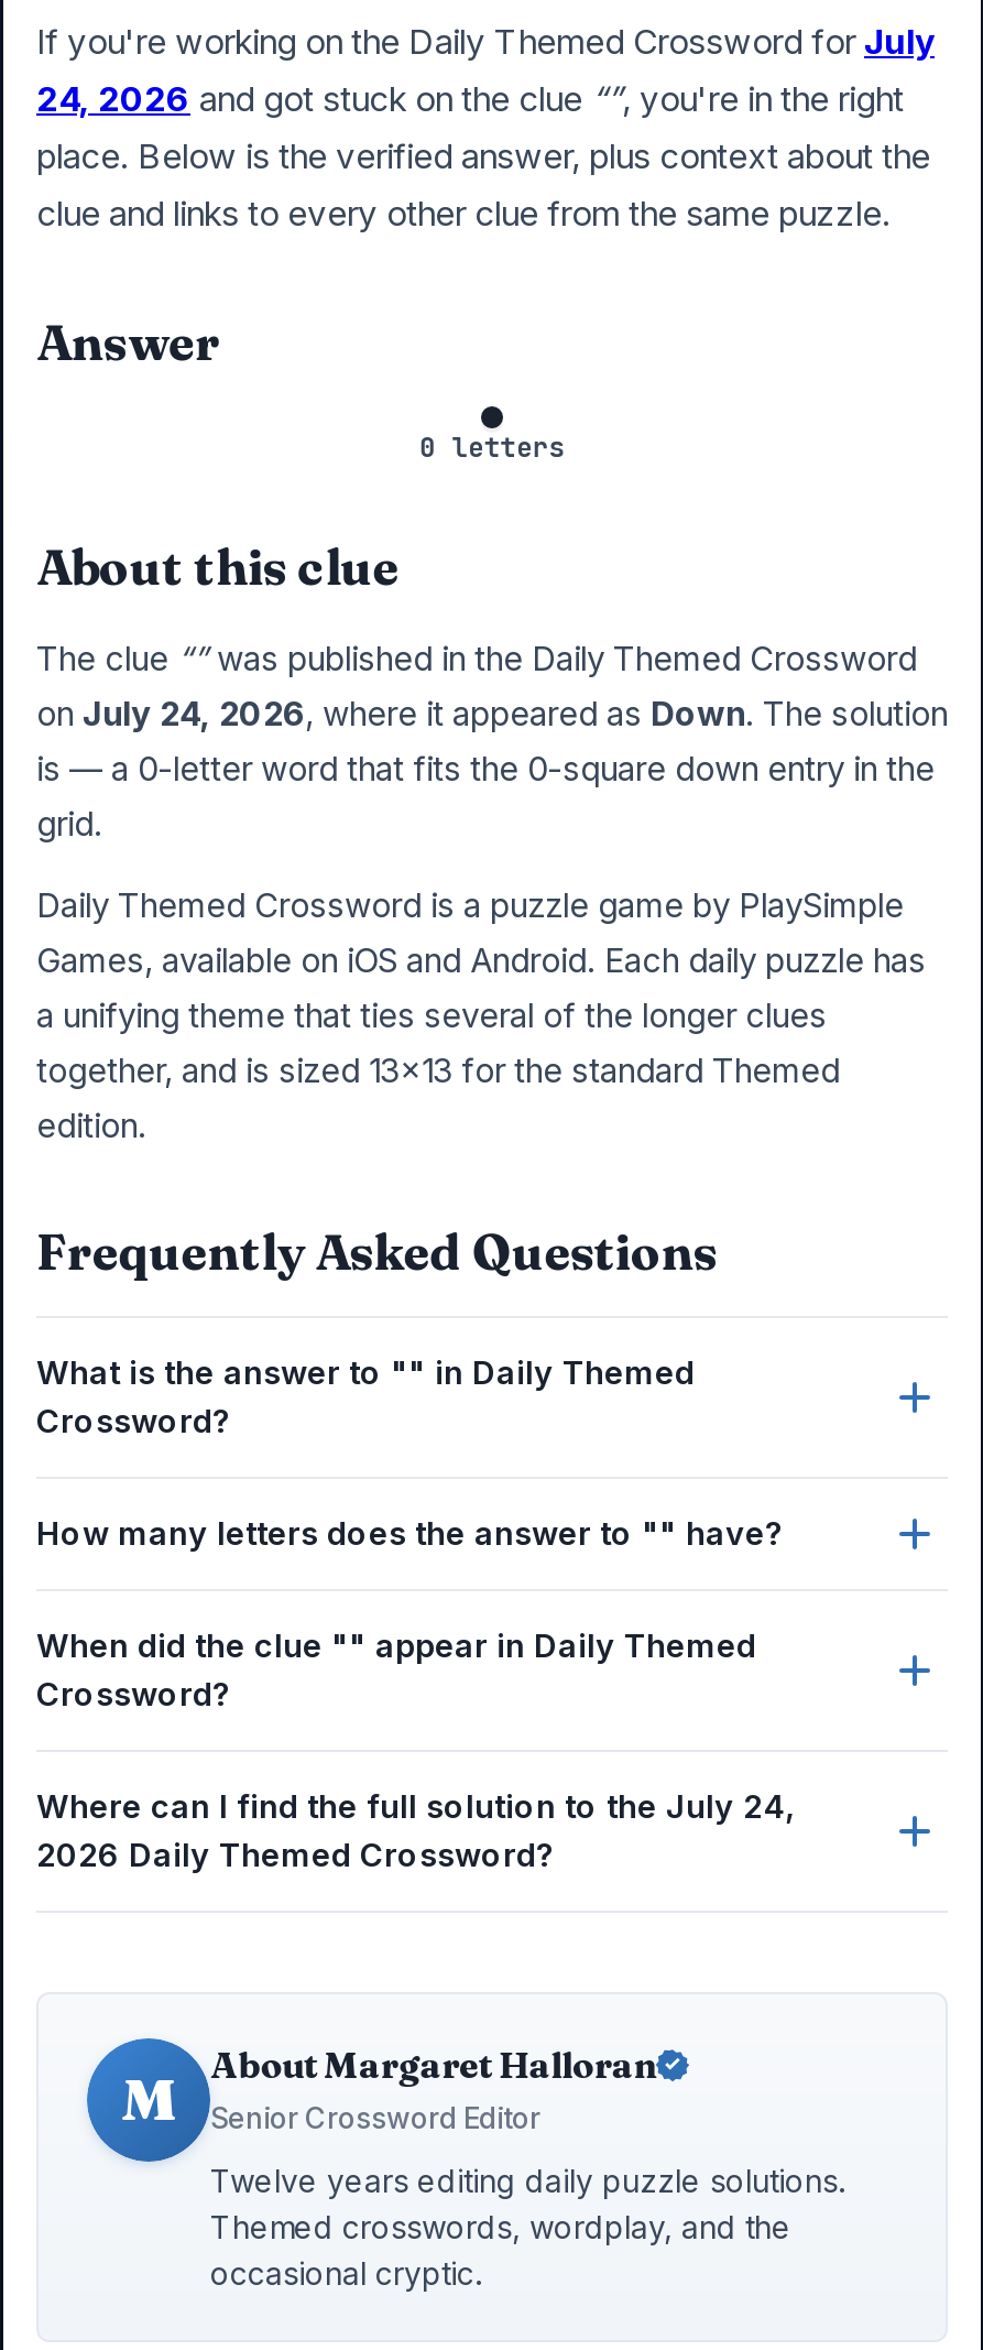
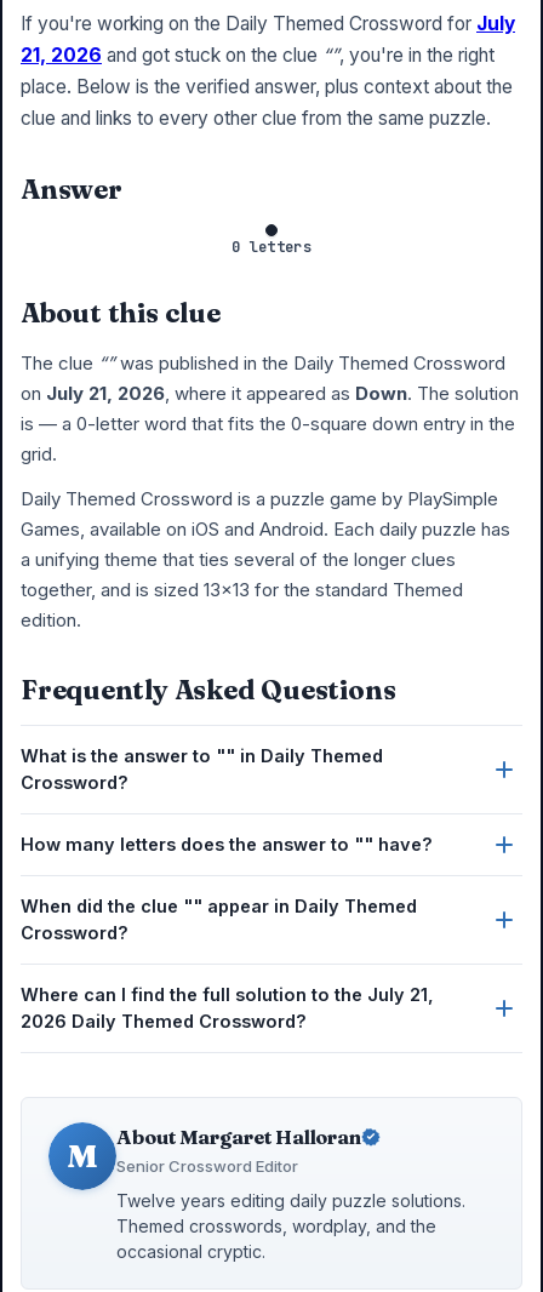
[36,79,904,121] 24, 2026 and got stuck on the clue “”, you're in the right -> [21,44,495,67] 21, 2026 and got stuck on the clue “”, you're in the right
[36,694,948,735] on July 24, 2026, where it appeared as Down. The solution -> [21,382,519,405] on July 21, 2026, where it appeared as Down. The solution
[36,1788,796,1826] Where can I find the full solution to the July 24, -> [21,985,434,1005] Where can I find the full solution to the July 21,

